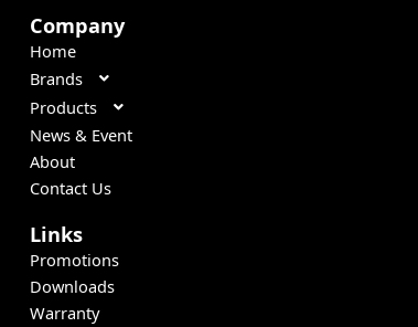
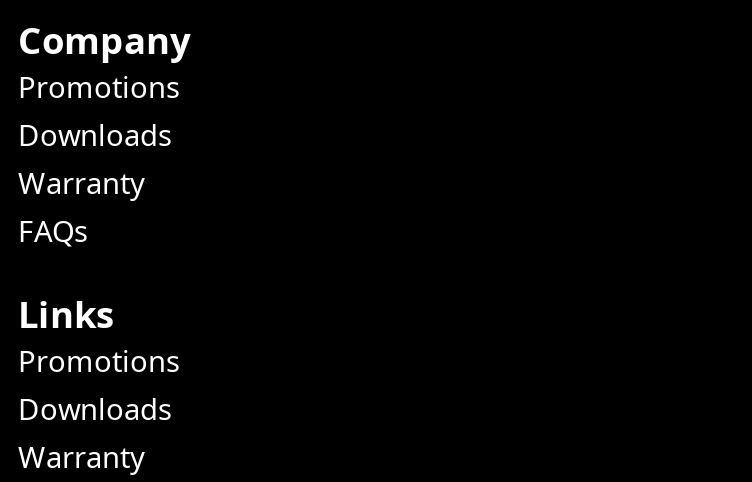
[30,40,132,199] Home | Brands | Products | News & Event | About | Contact Us -> [18,66,180,250] Promotions | Downloads | Warranty | FAQs

